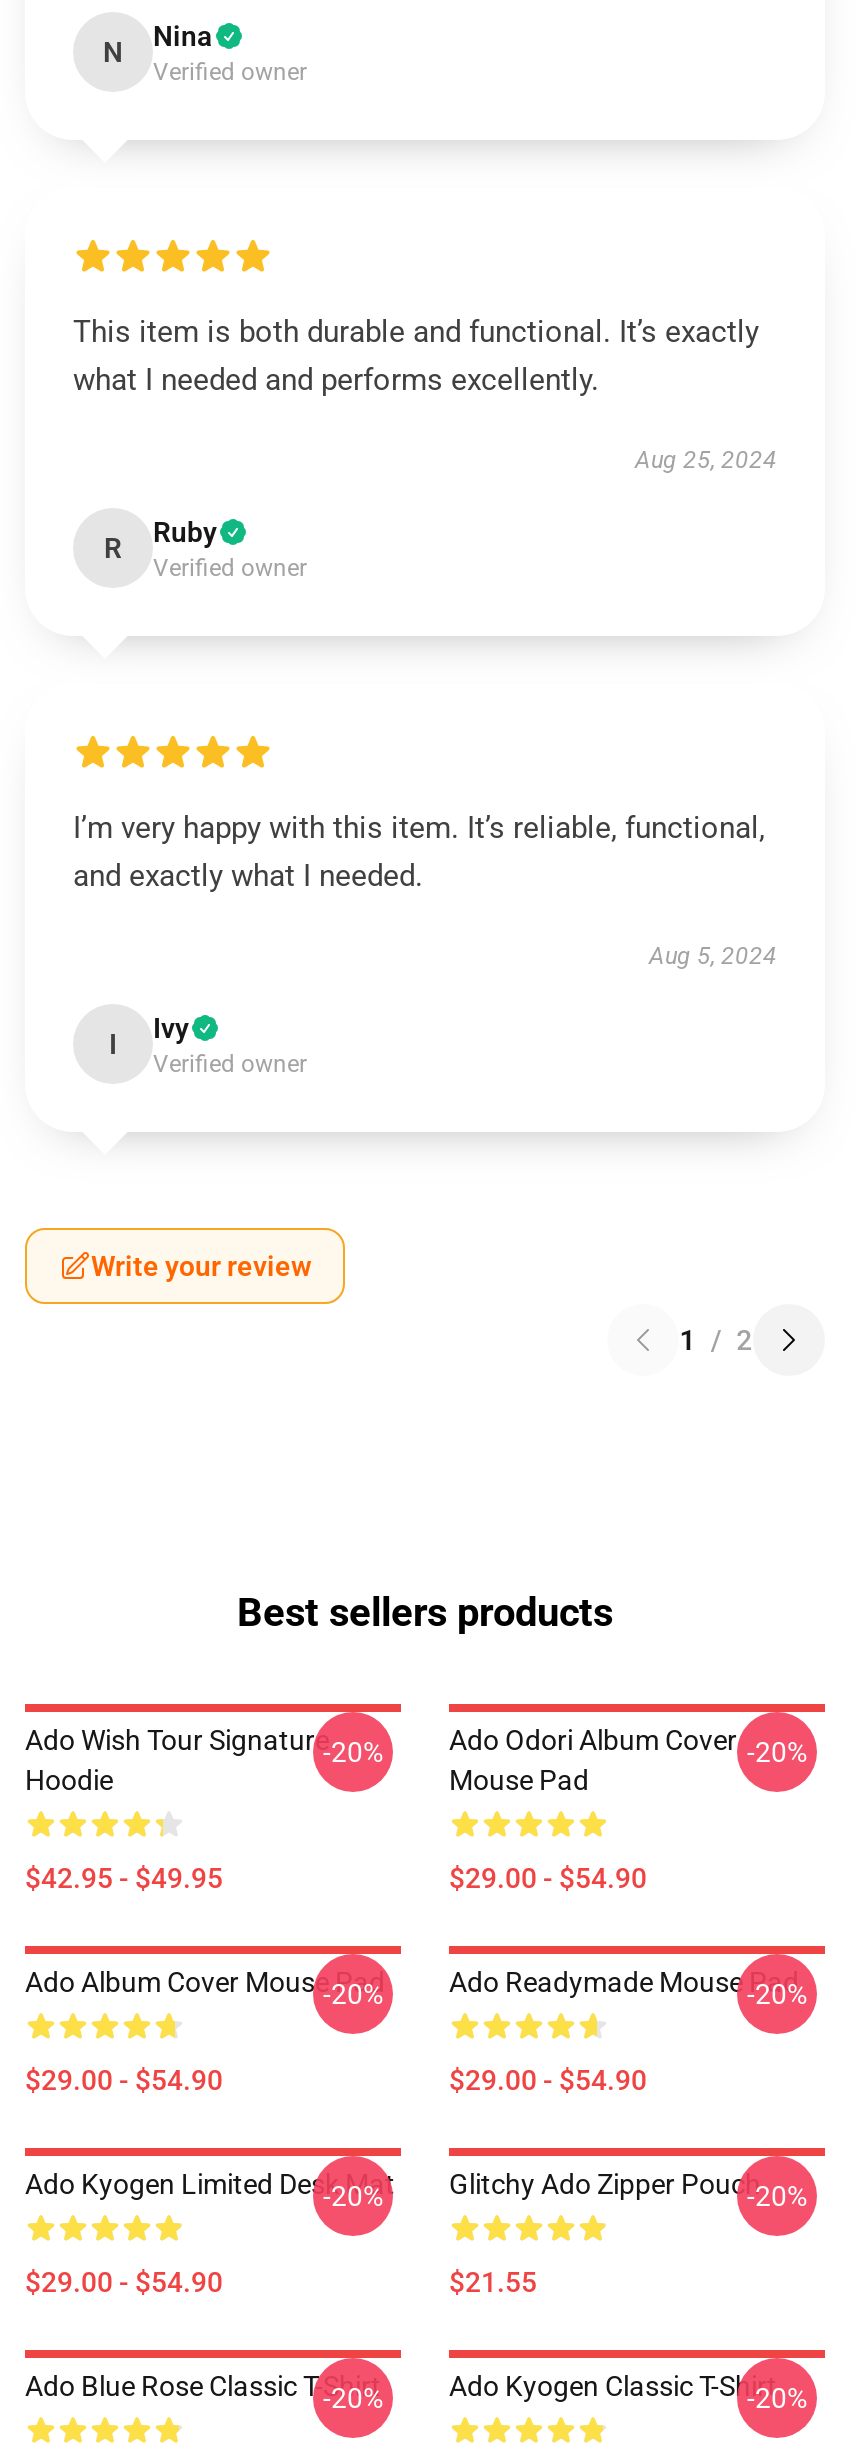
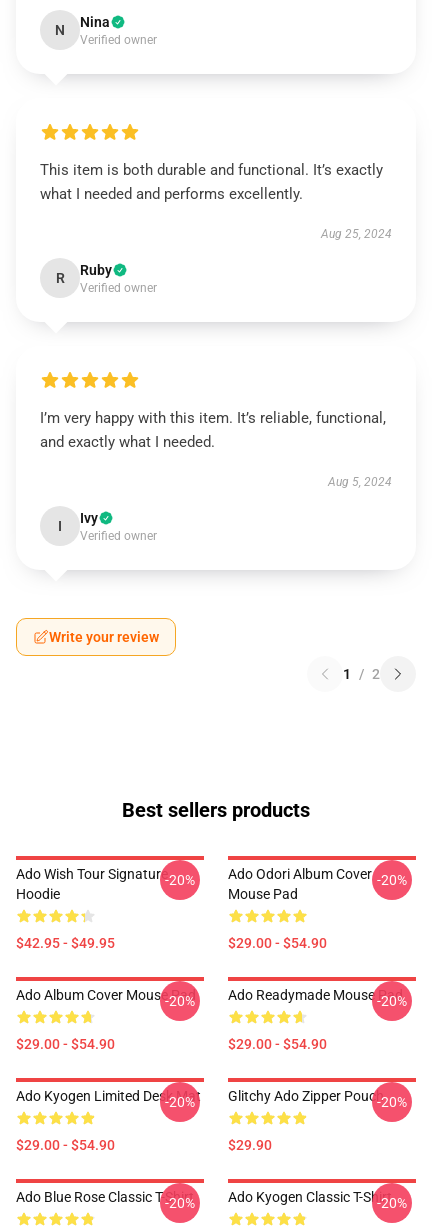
[449,2266,537,2298] $21.55 -> [228,1137,272,1153] $29.90

